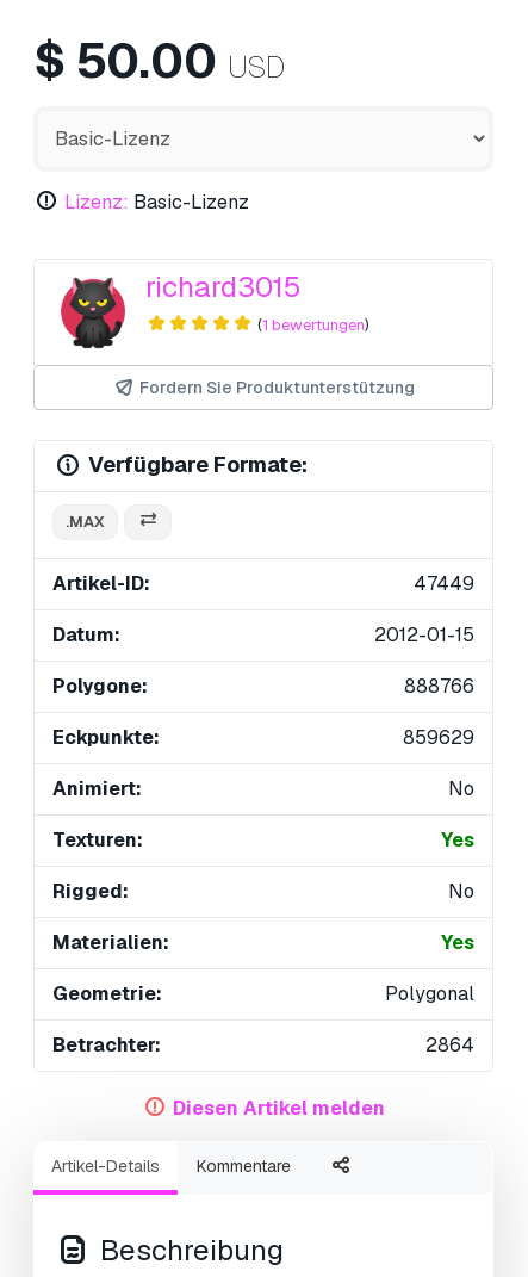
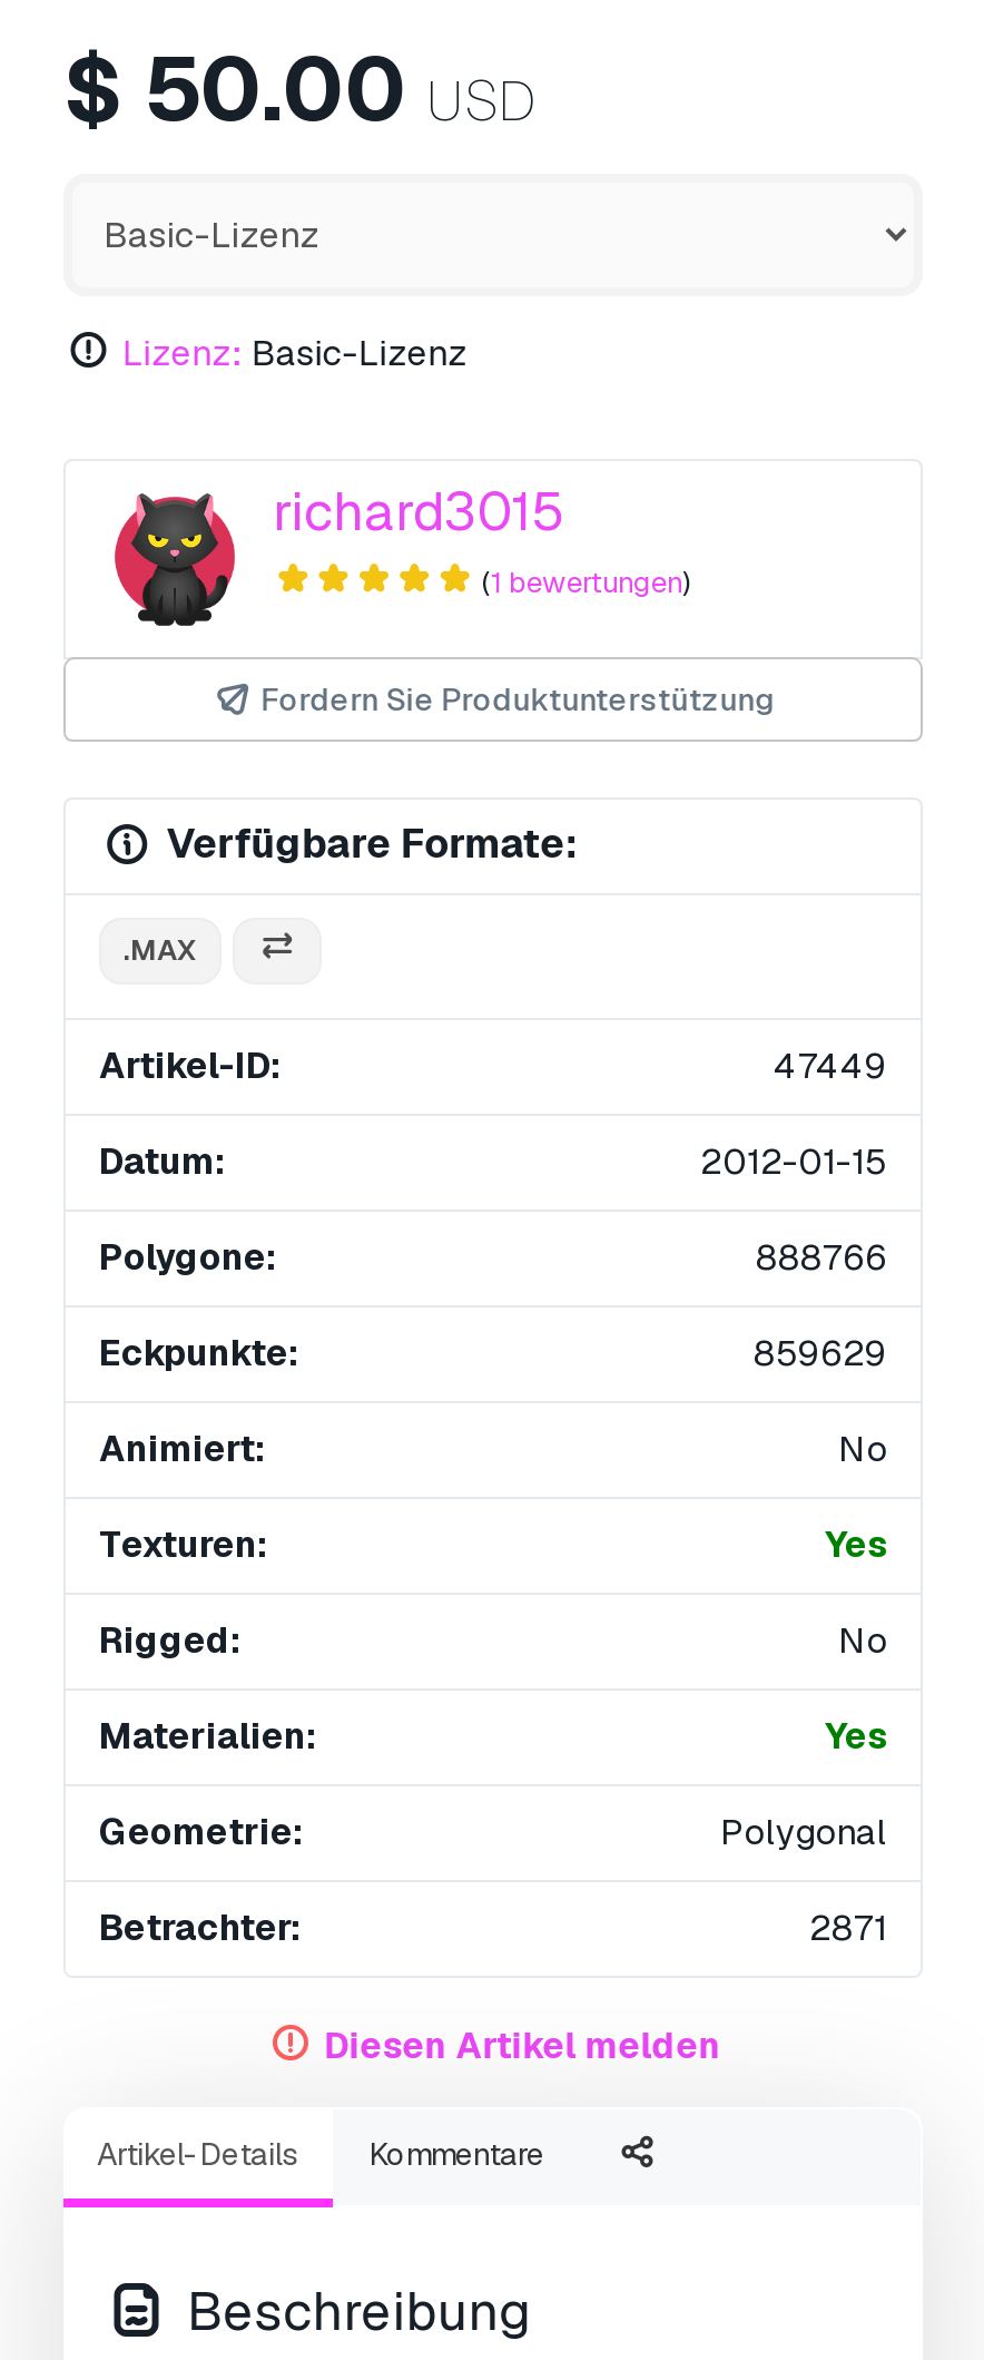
[425,1033,474,1058] 2864 -> [809,1904,887,1951] 2871

